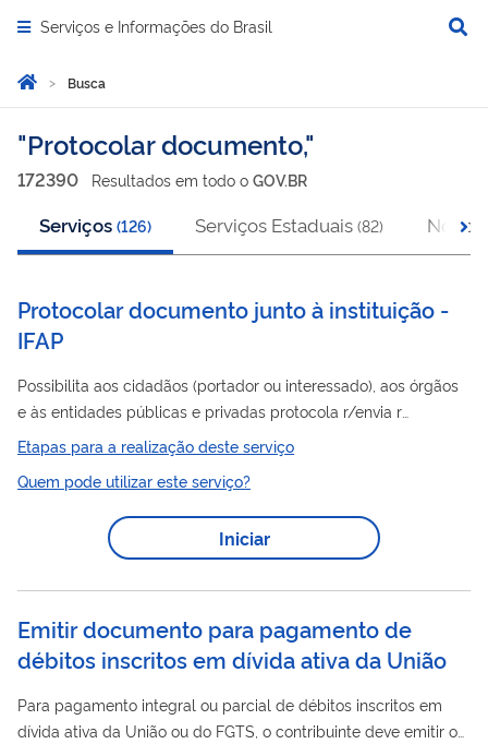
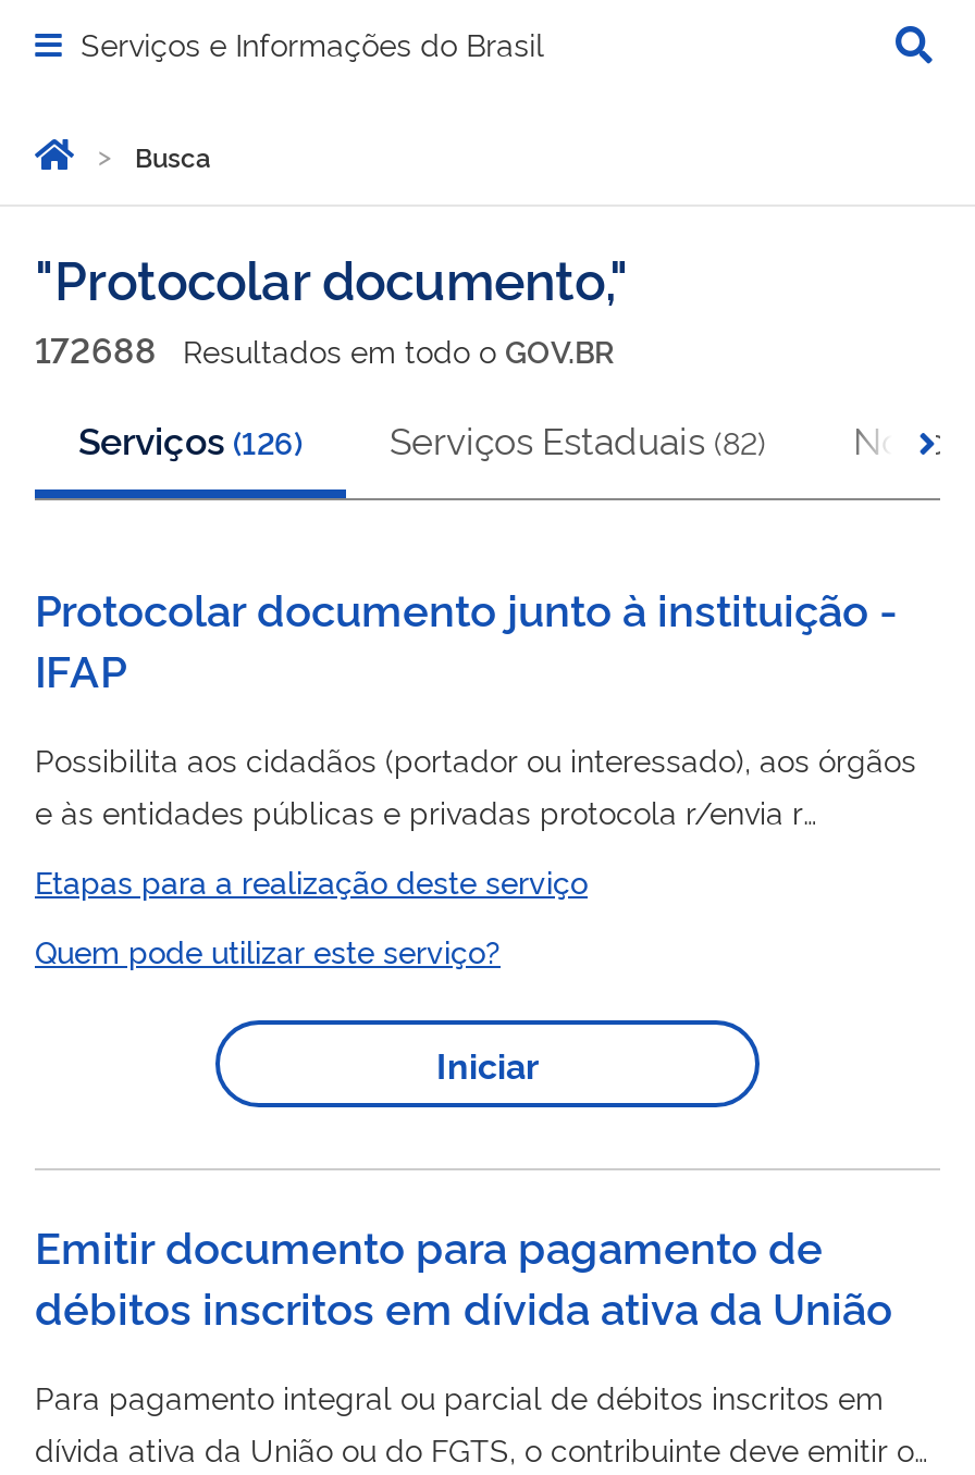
[17,167,307,191] 172390 Resultados em todo o GOV.BR -> [35,324,614,372] 172688 Resultados em todo o GOV.BR

